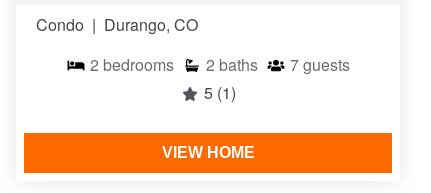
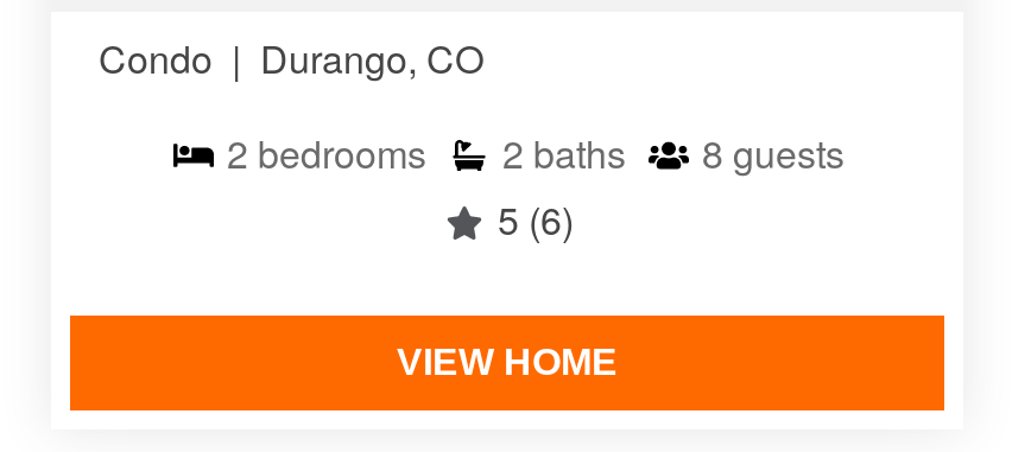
[90,53,350,76] 2 bedrooms 2 baths 7 guests -> [227,127,845,182] 2 bedrooms 2 baths 8 guests
[204,81,236,104] 5 (1) -> [498,193,574,248] 5 (6)

